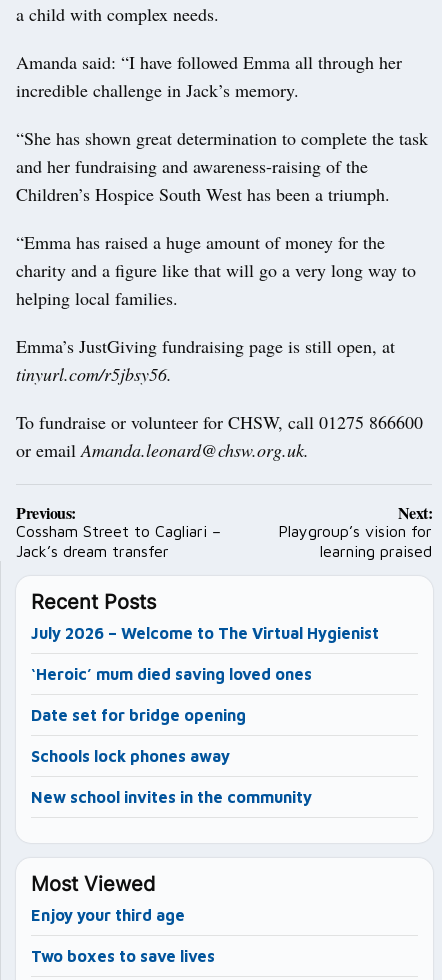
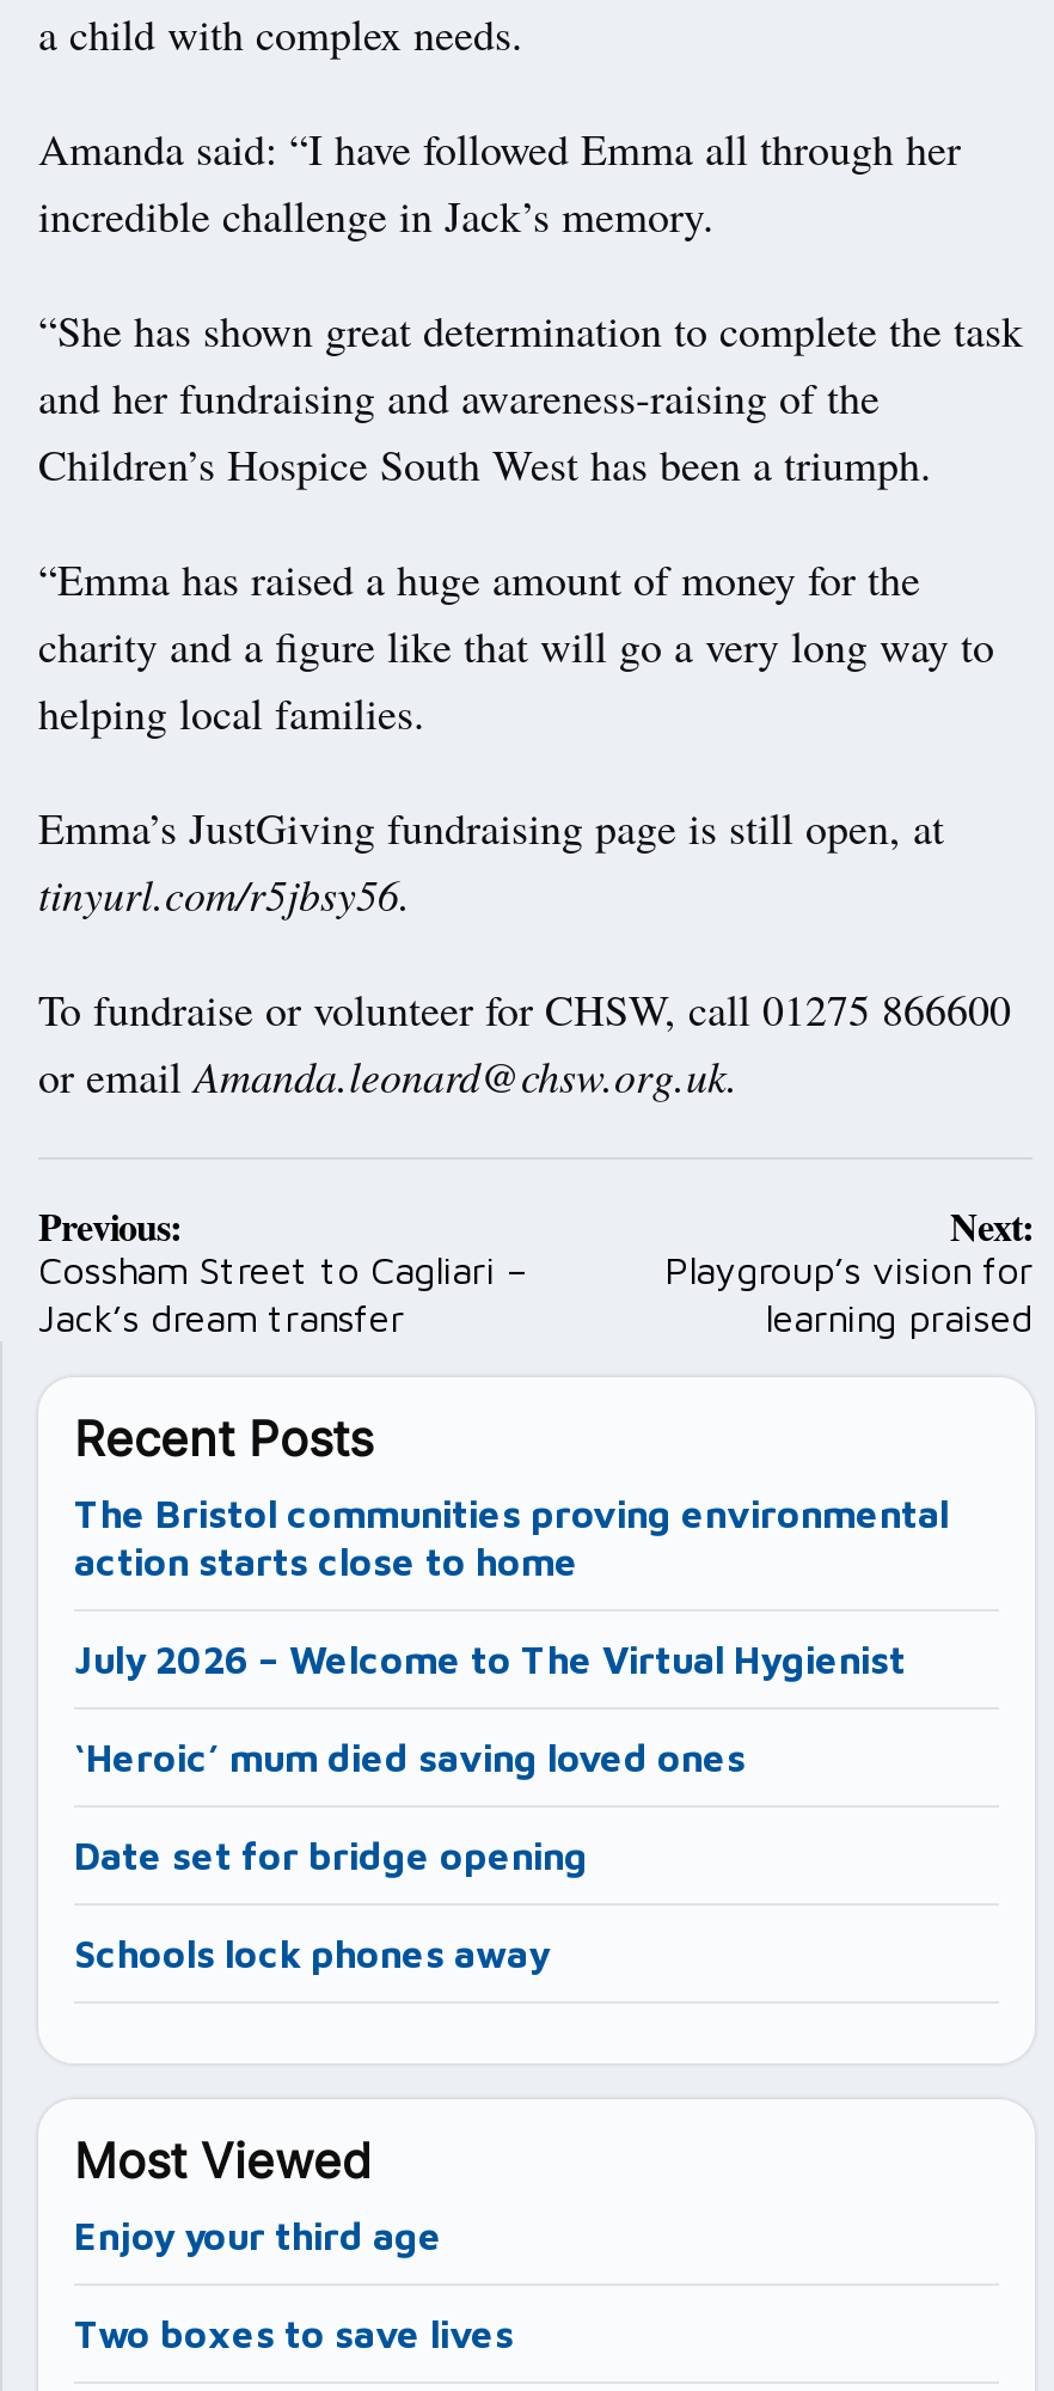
none -> [74,1493,949,1584] The Bristol communities proving environmental | action starts close to home
moved [31,624,379,765] -> [74,1639,906,1976]: July 2026 – Welcome to The Virtual Hygienist | ‘Heroic’ mum died saving loved ones | Date set for bridge opening | Schools lock phones away
[31,788,312,806] New school invites in the community -> none

